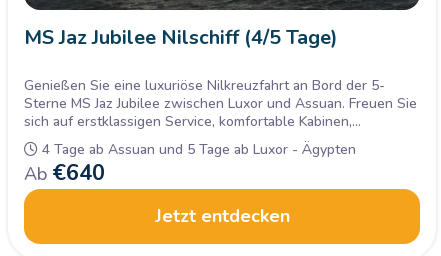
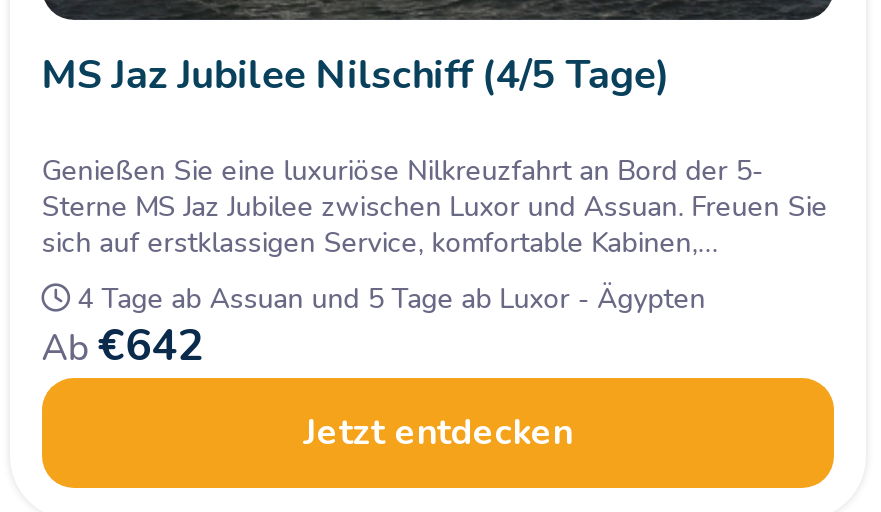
[24,158,105,188] Ab €640 -> [42,316,204,376] Ab €642

